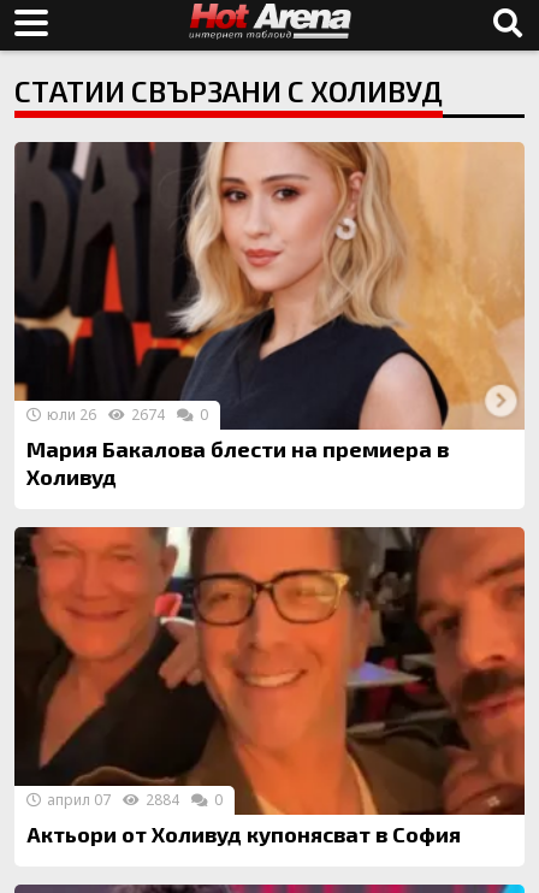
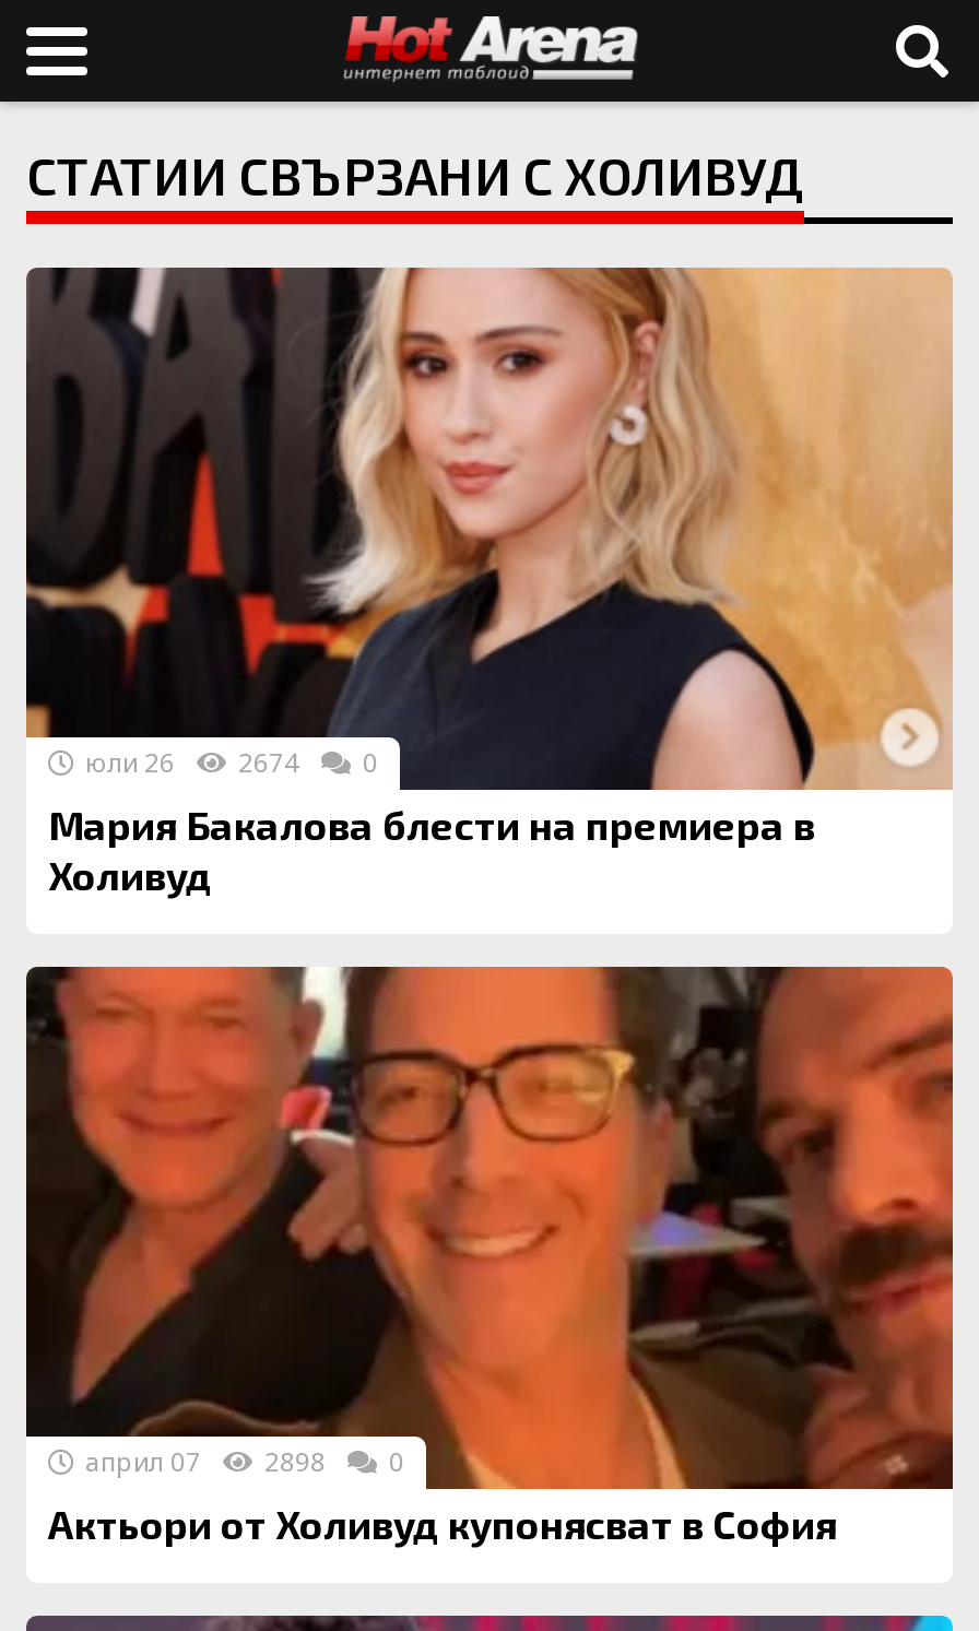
[43,789,223,810] април 07 2884 0 -> [79,1442,404,1480] април 07 2898 0

